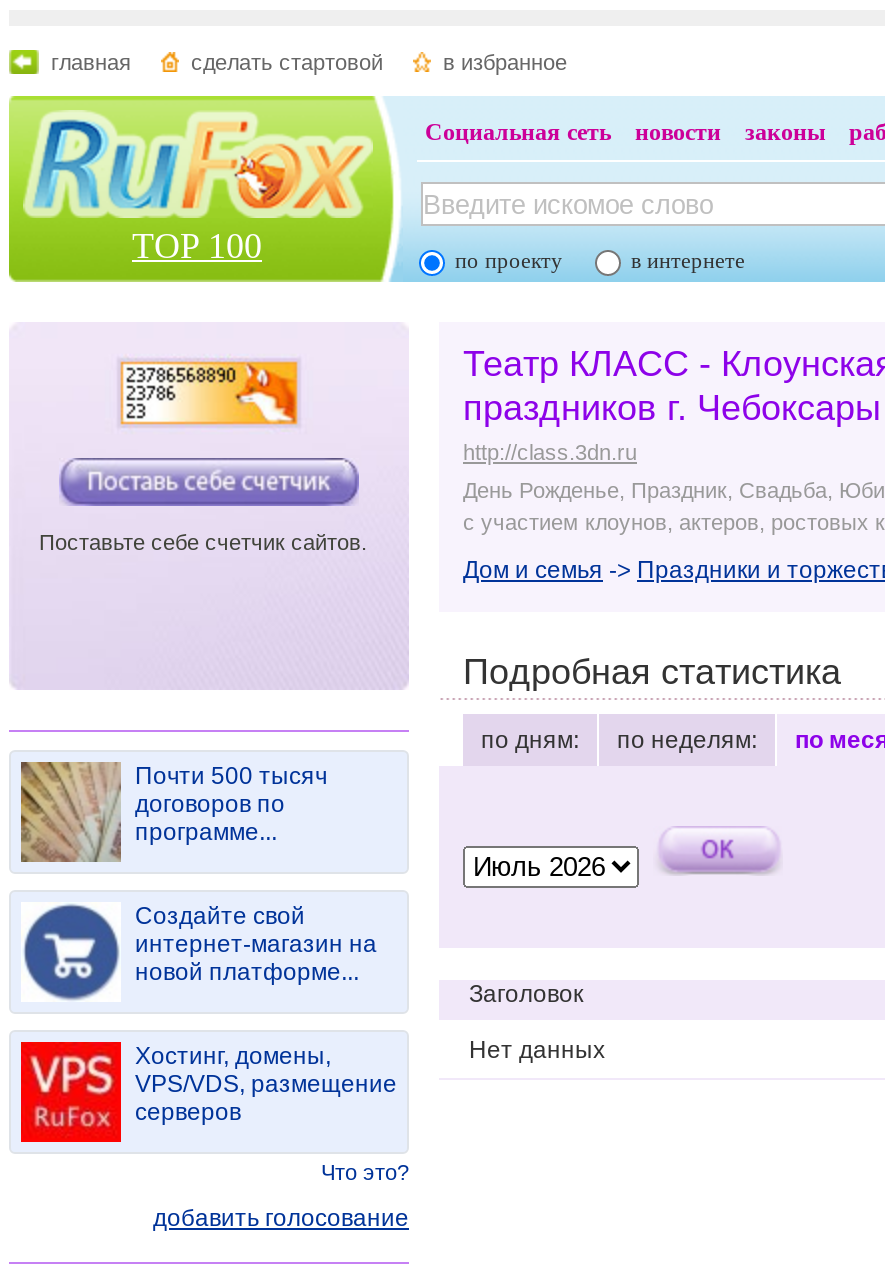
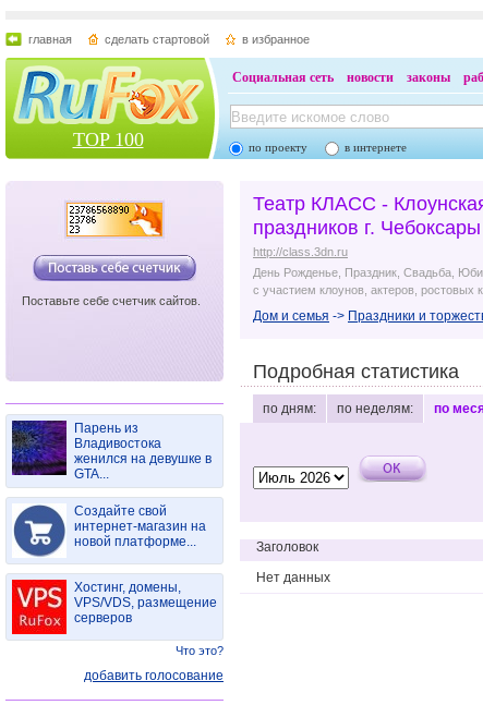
[19,760,327,864] [image] | Почти 500 тысяч | договоров по | программе... -> [11,420,212,482] [image] | Парень из | Владивостока | женился на девушке в | GTA...

